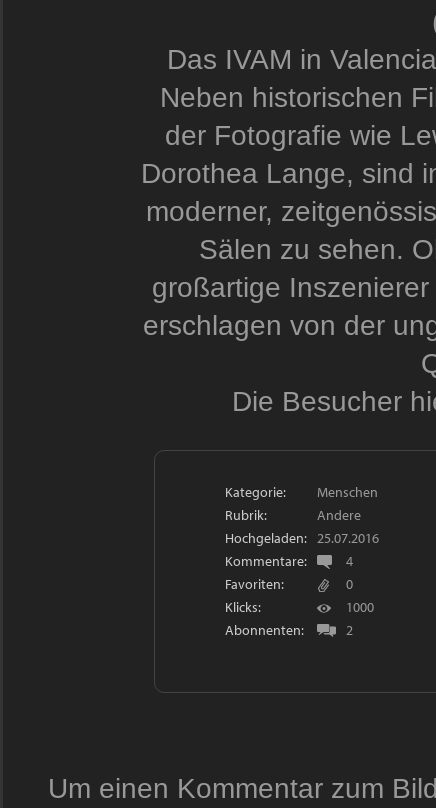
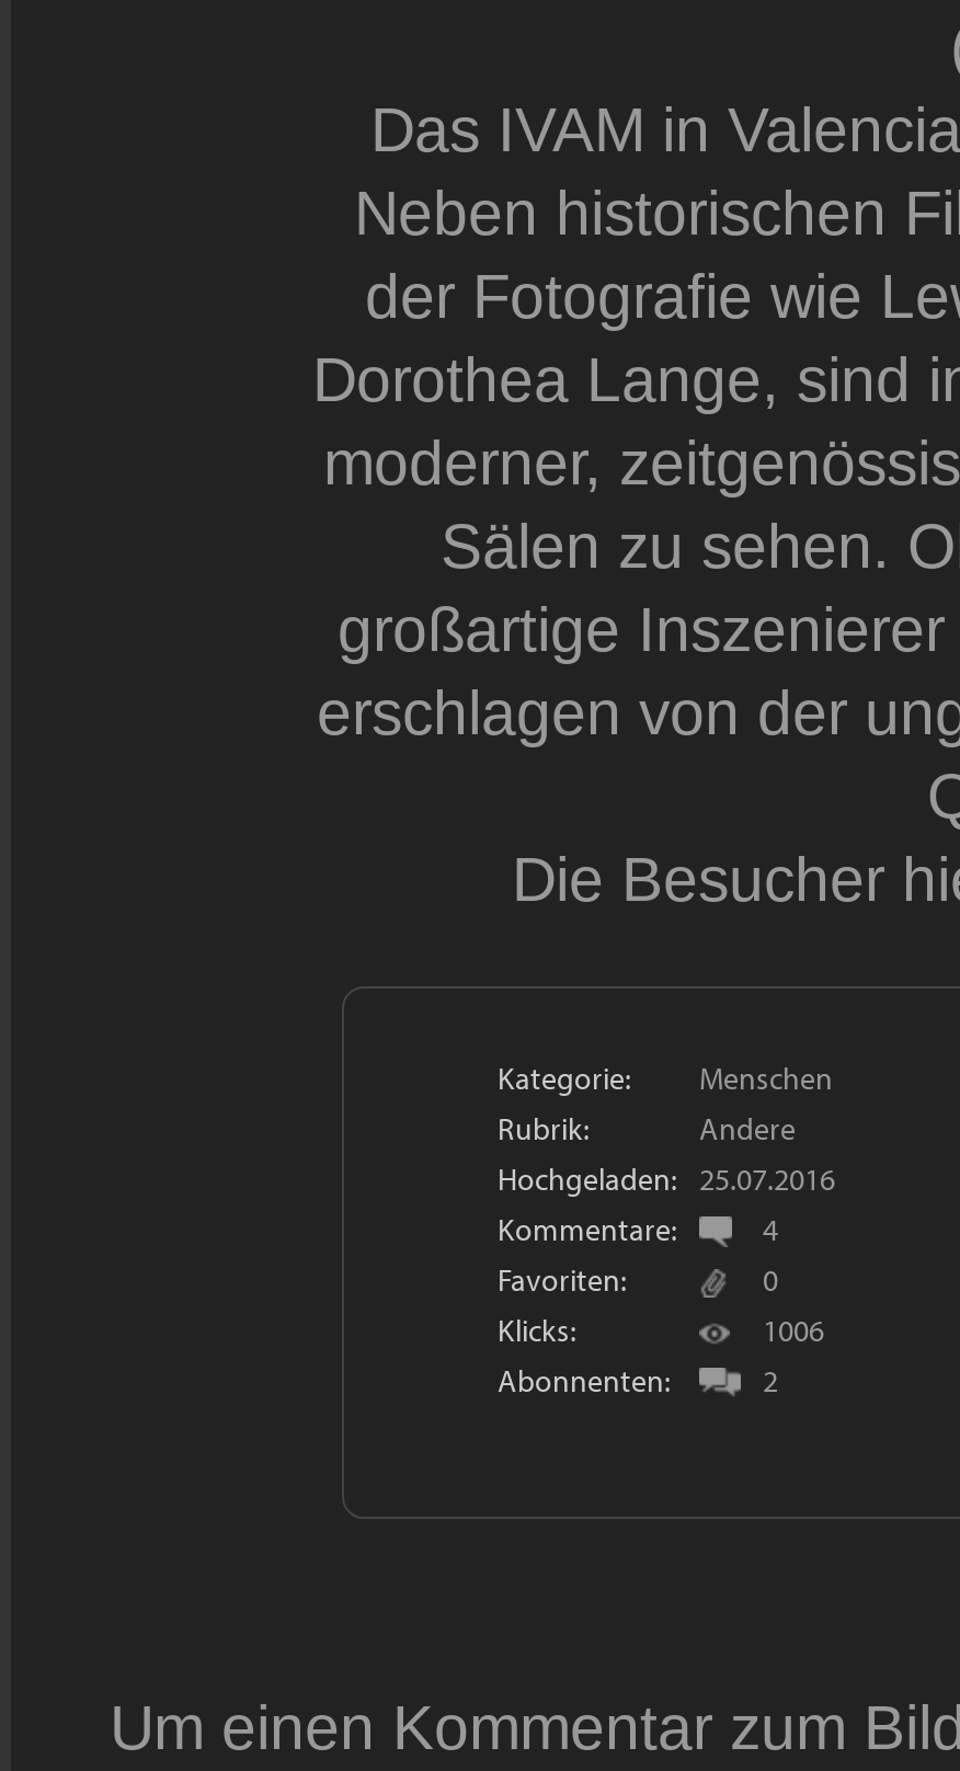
[346,598,374,616] 1000 -> [763,1310,824,1350] 1006

